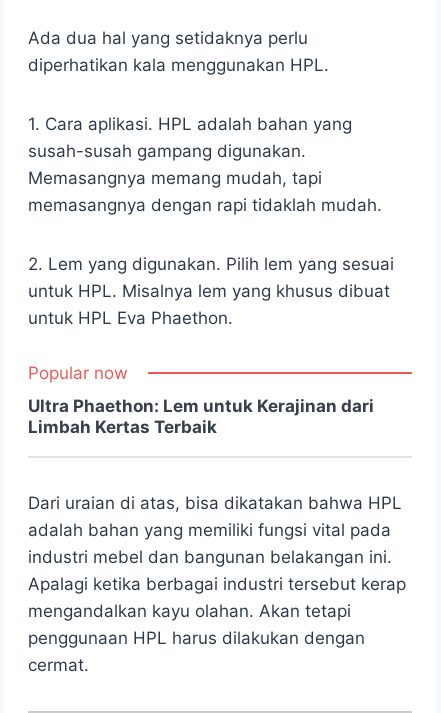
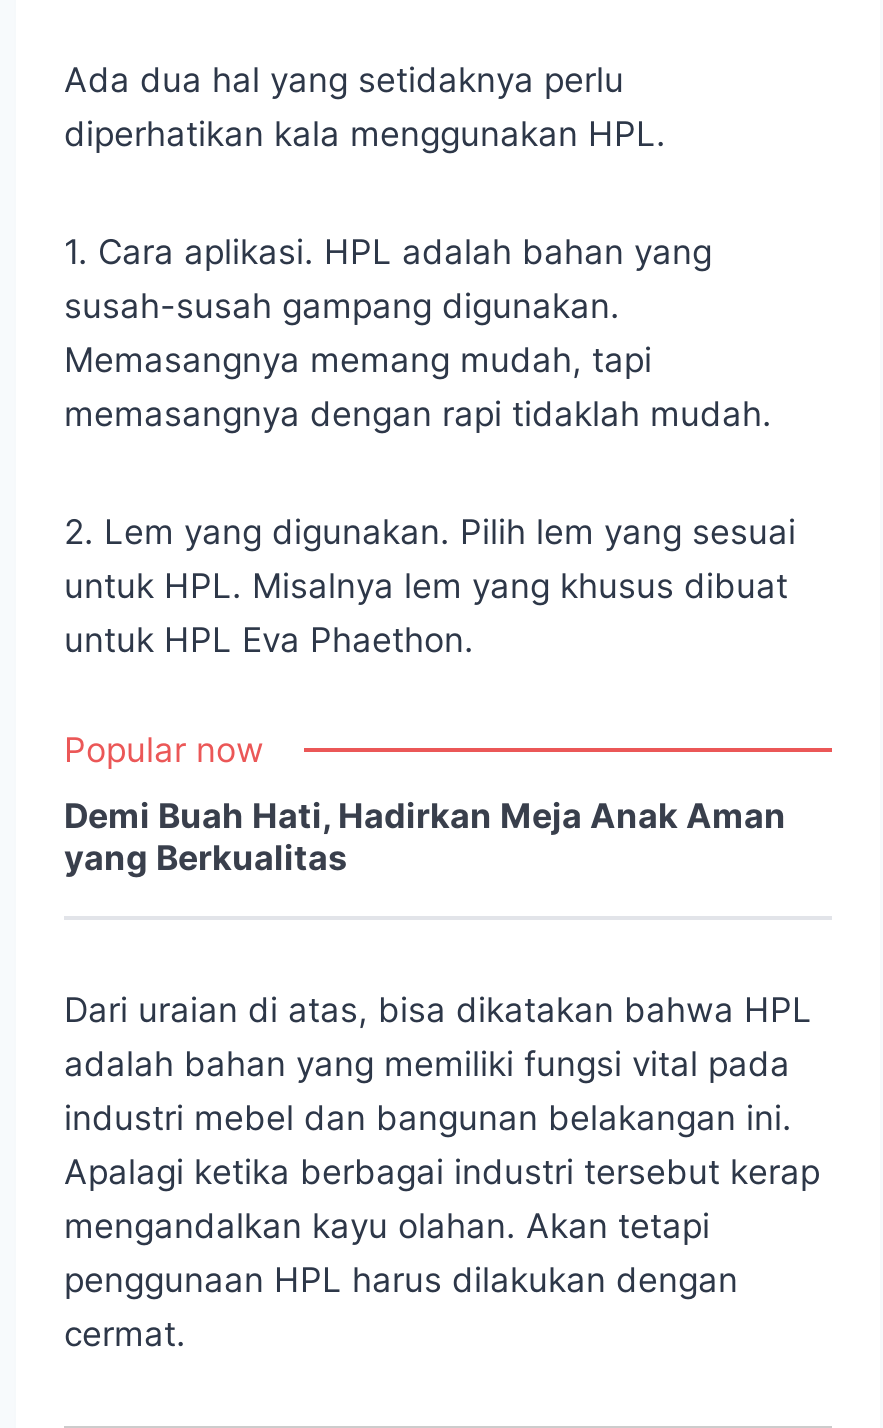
[28,396,374,437] Ultra Phaethon: Lem untuk Kerajinan dari | Limbah Kertas Terbaik -> [64,796,786,878] Demi Buah Hati, Hadirkan Meja Anak Aman | yang Berkualitas

